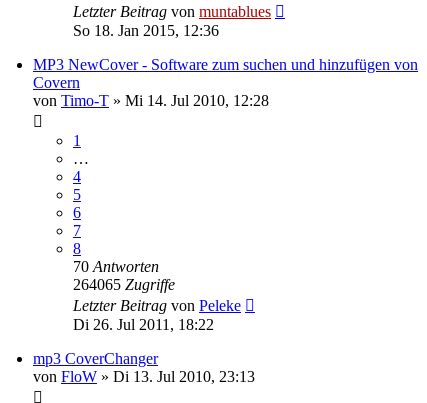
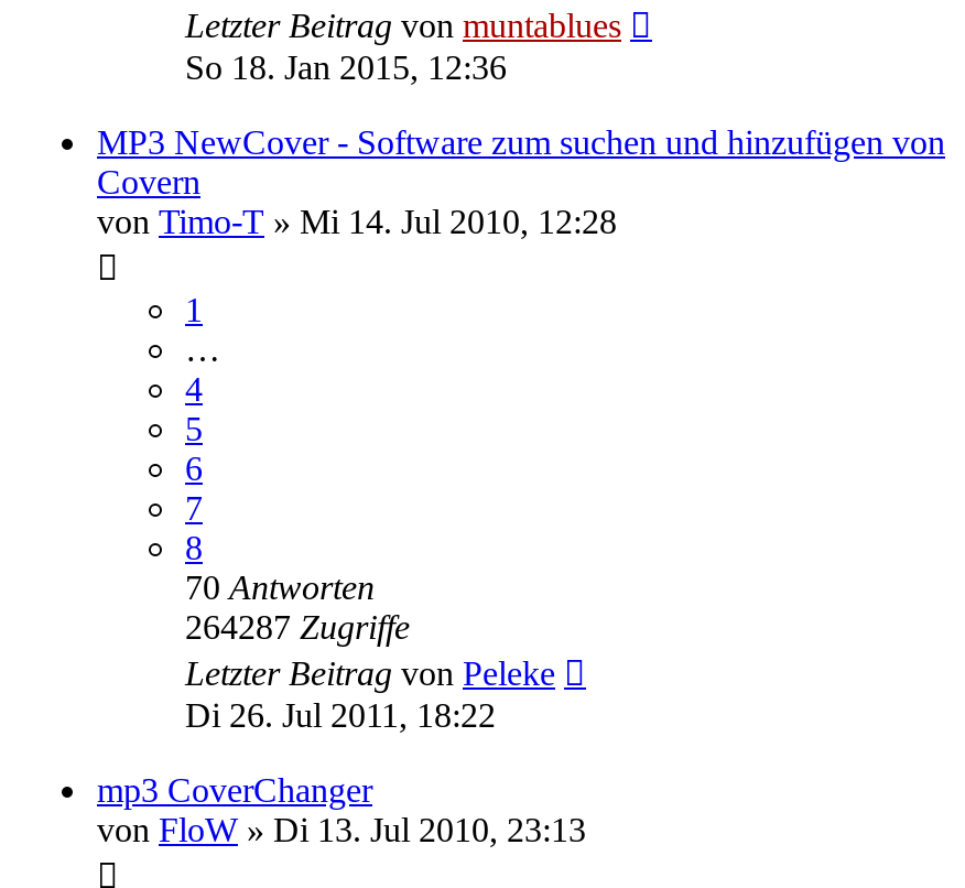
[73,276,175,293] 264065 Zugriffe -> [185,608,410,646] 264287 Zugriffe

